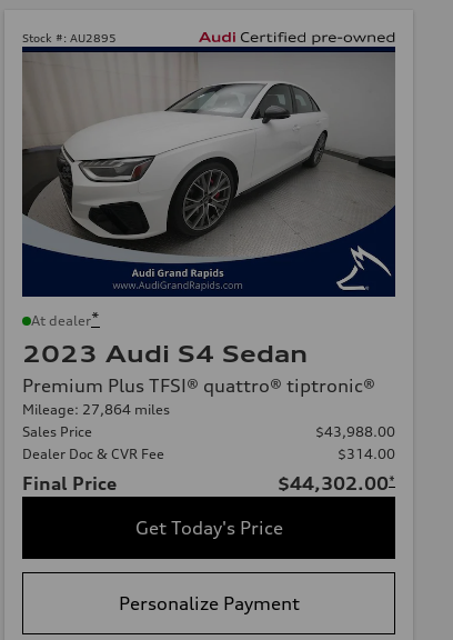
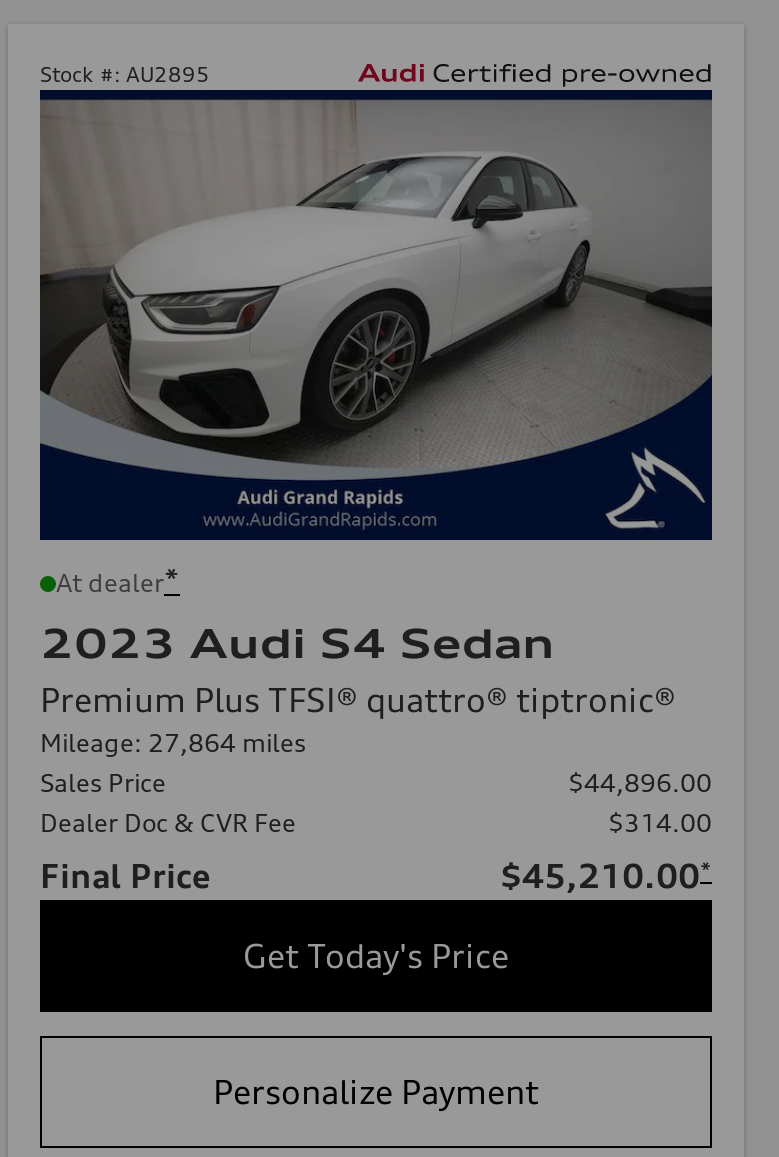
[315,423,395,439] $43,988.00 -> [568,767,712,797] $44,896.00
[278,472,395,494] $44,302.00* -> [500,855,712,895] $45,210.00*

